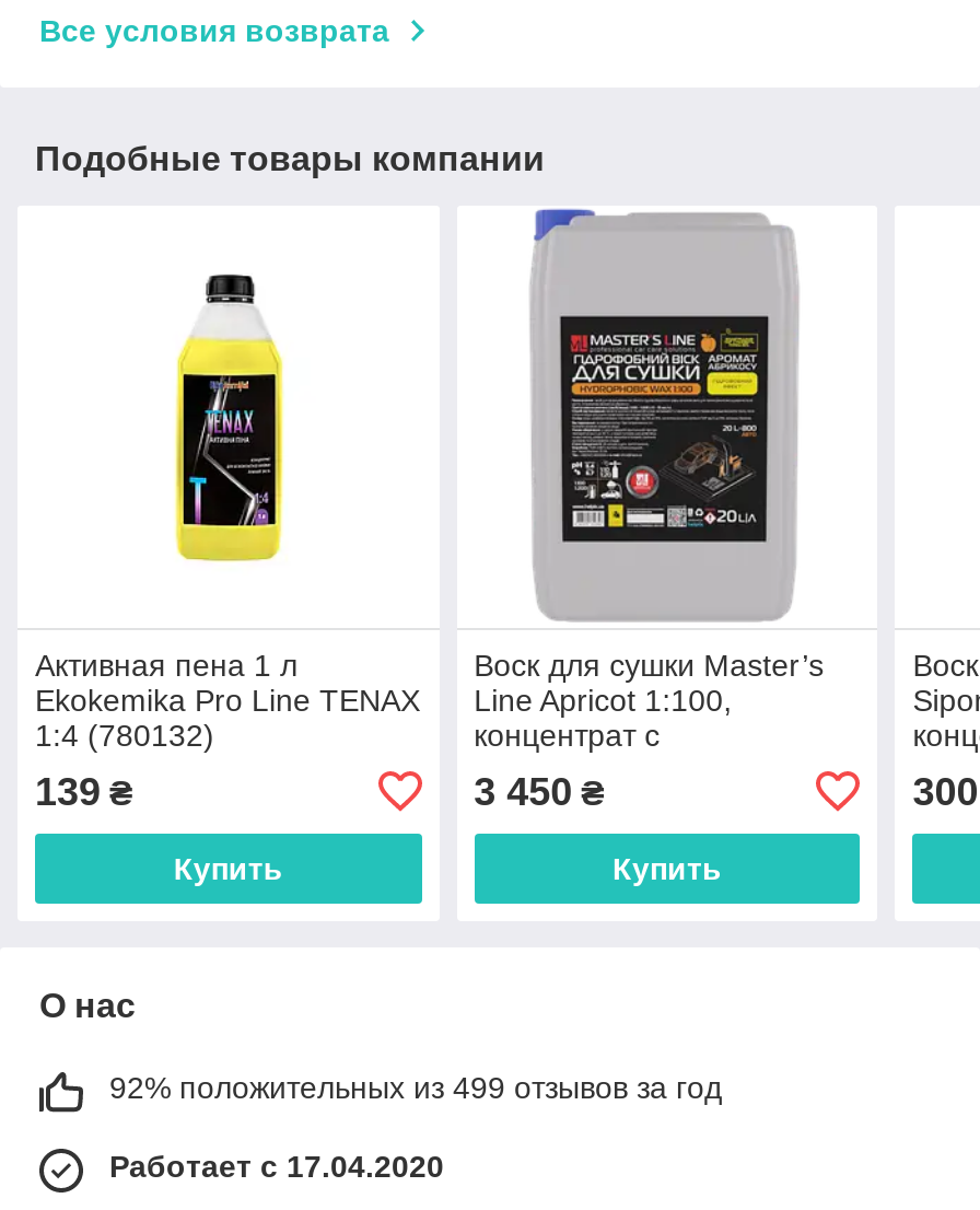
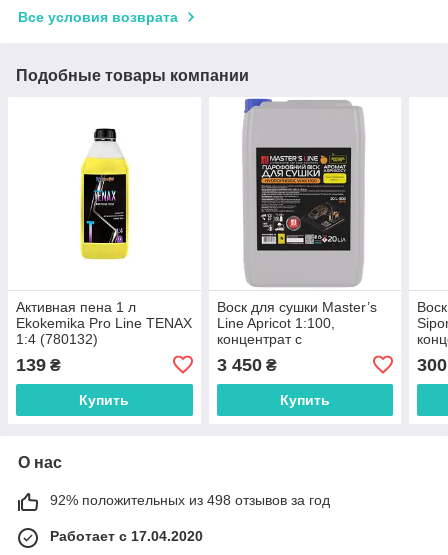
[109,1070,722,1105] 92% положительных из 499 отзывов за год -> [50,492,330,508] 92% положительных из 498 отзывов за год

